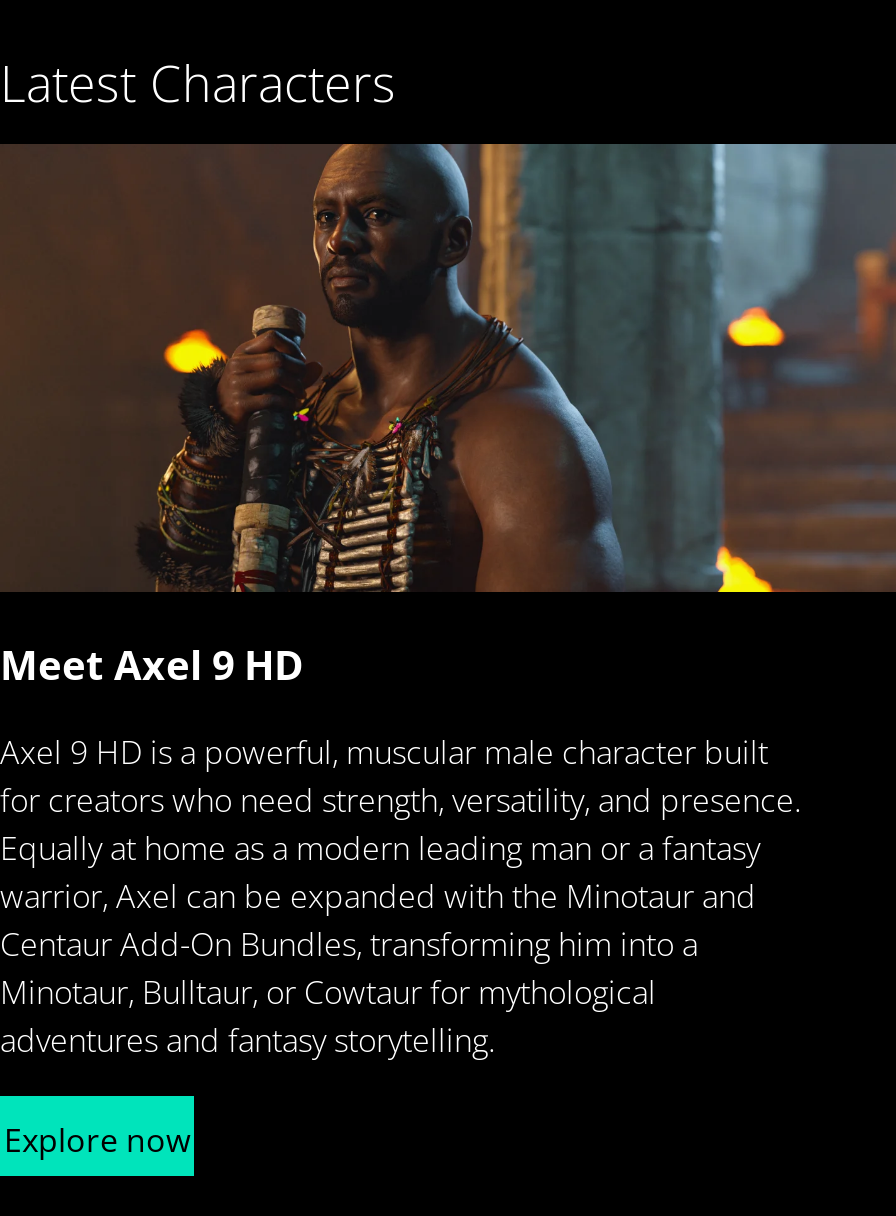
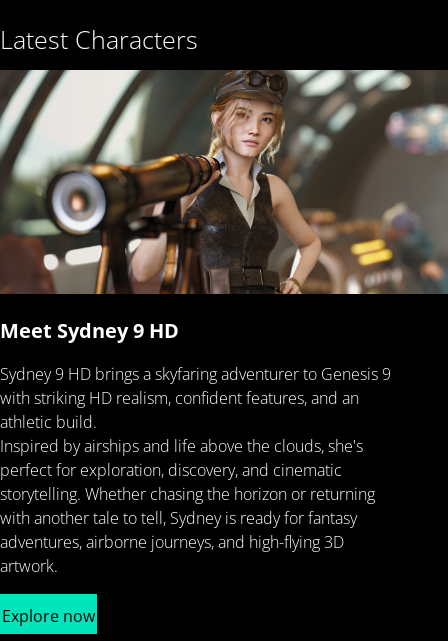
[0,144,890,691] [image] | Meet Axel 9 HD -> [0,69,445,344] [image] | Meet Sydney 9 HD
[0,729,802,1061] Axel 9 HD is a powerful, muscular male character built | for creators who need strength, versatility, and presence. | Equally at home as a modern leading man or a fantasy | warrior, Axel can be expanded with the Minotaur and | Centaur Add-On Bundles, transforming him into a | Minotaur, Bulltaur, or Cowtaur for mythological | adventures and fantasy storytelling. -> [0,363,391,577] Sydney 9 HD brings a skyfaring adventurer to Genesis 9 | with striking HD realism, confident features, and an | athletic build. | Inspired by airships and life above the clouds, she's | perfect for exploration, discovery, and cinematic | storytelling. Whether chasing the horizon or returning | with another tale to tell, Sydney is ready for fantasy | adventures, airborne journeys, and high-flying 3D | artwork.

